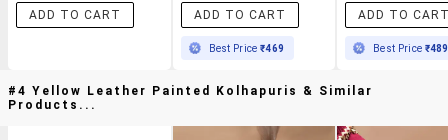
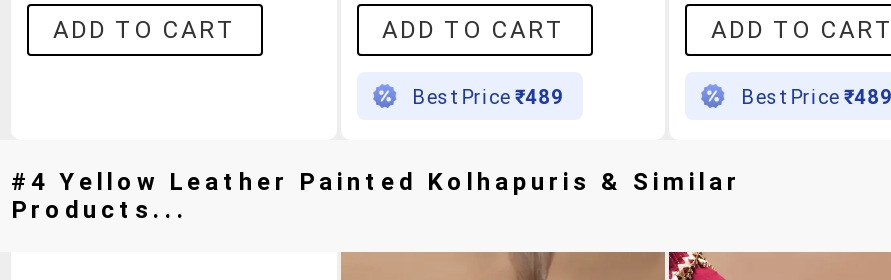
[208,43,284,54] Best Price ₹469 -> [412,85,564,107] Best Price ₹489

